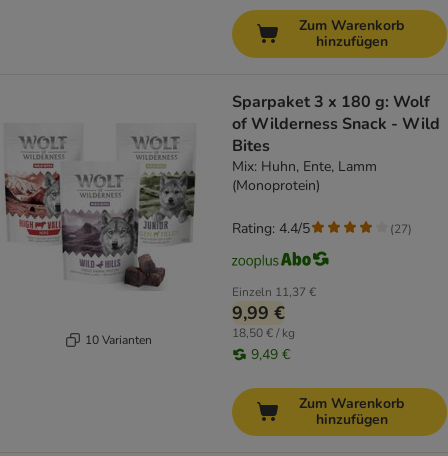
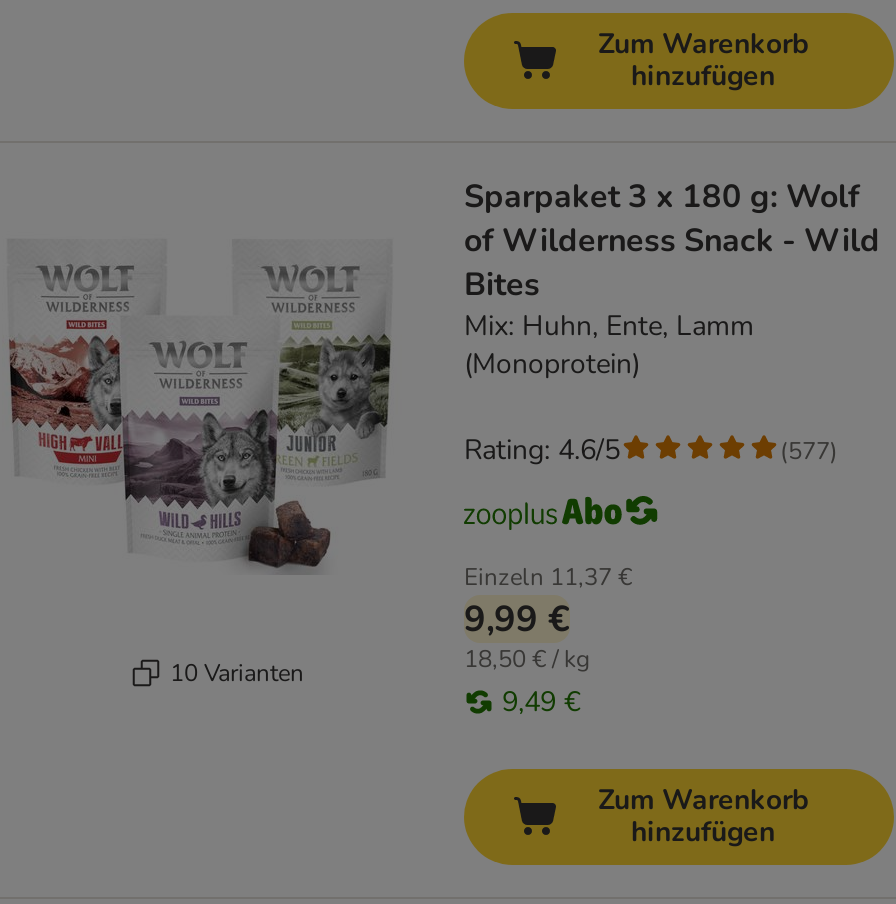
[232,219,310,238] Rating: 4.4/5 -> [464,431,620,469] Rating: 4.6/5
[390,221,412,237] (27) -> [780,434,838,466] (577)

